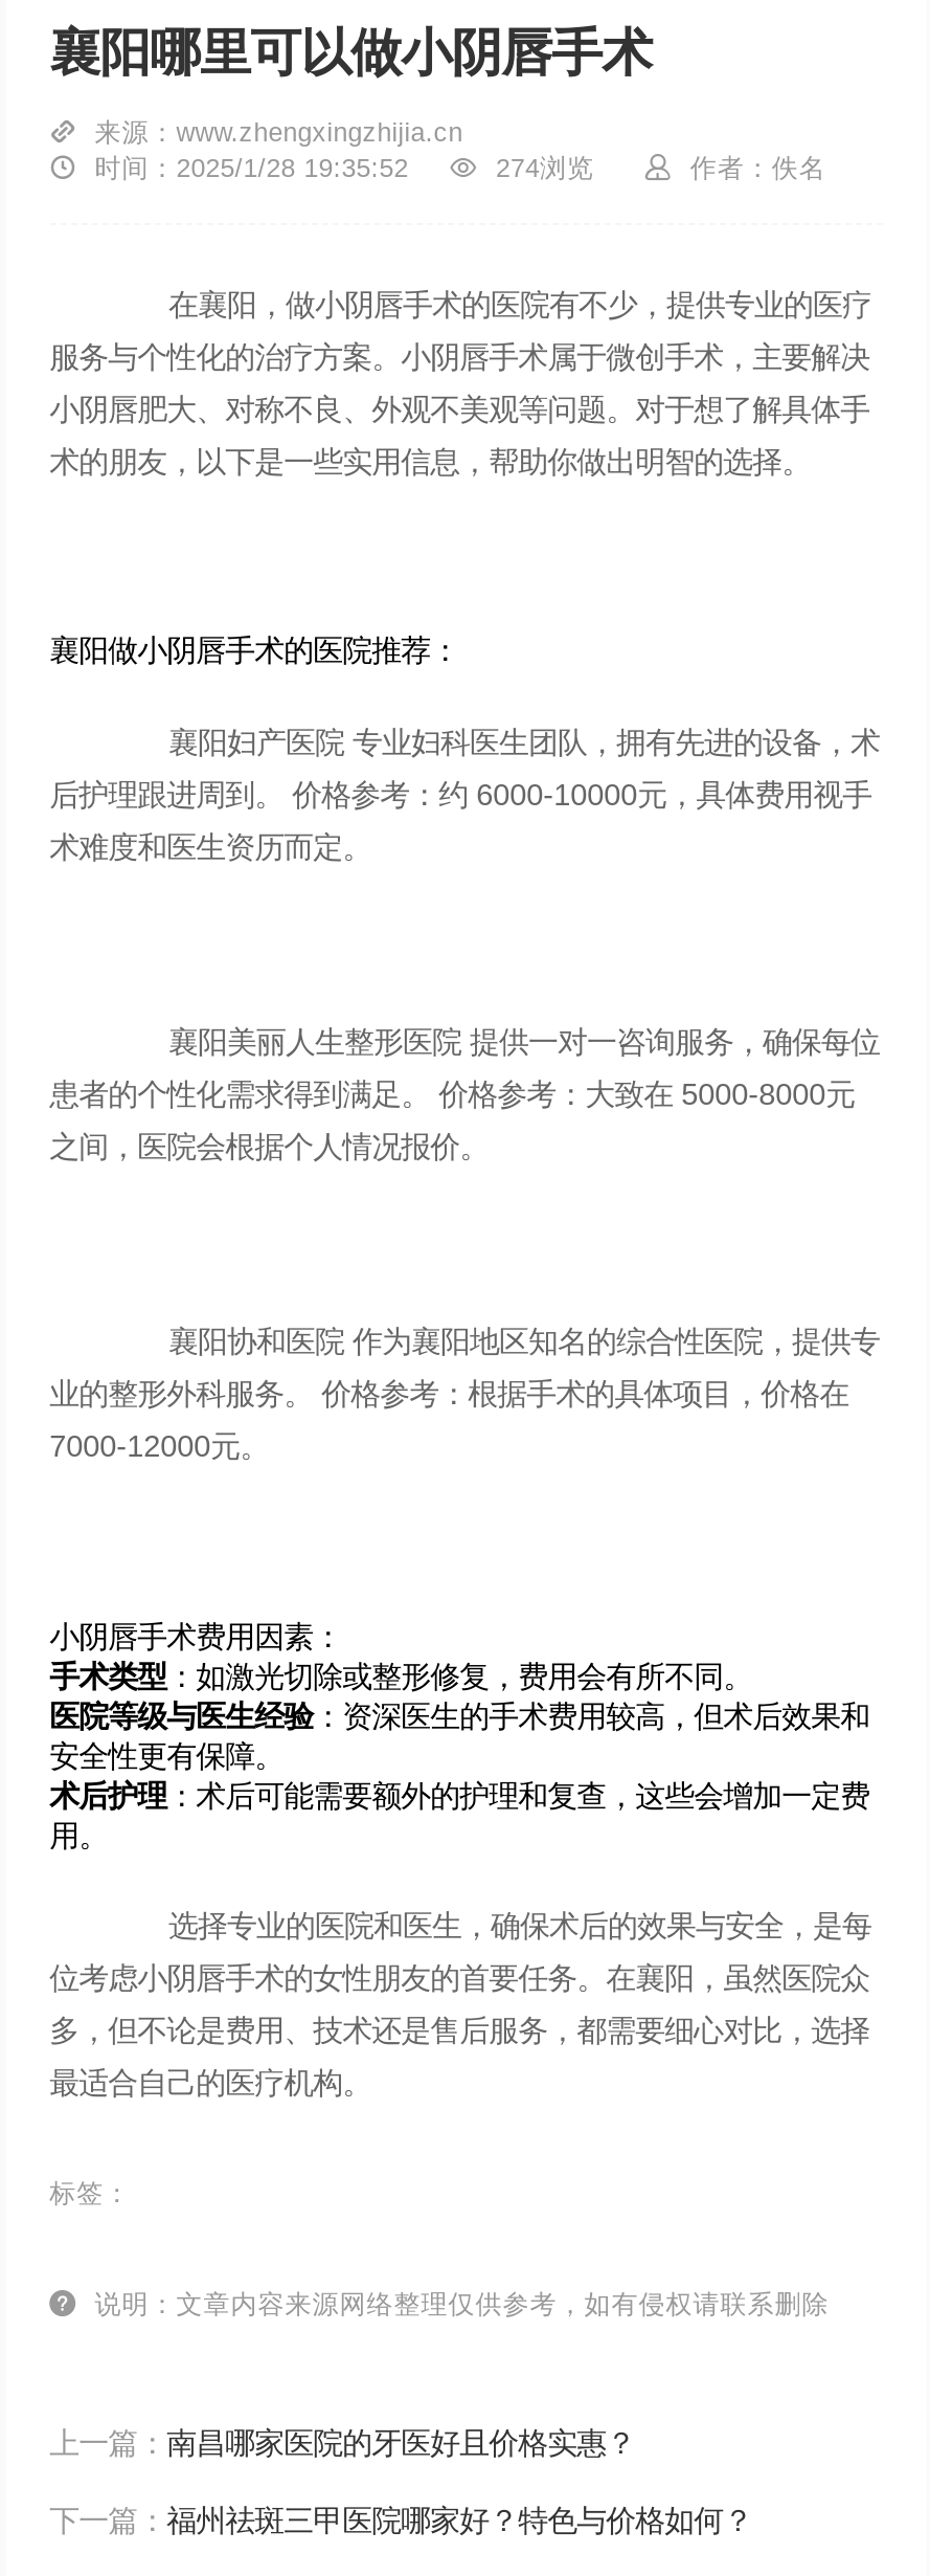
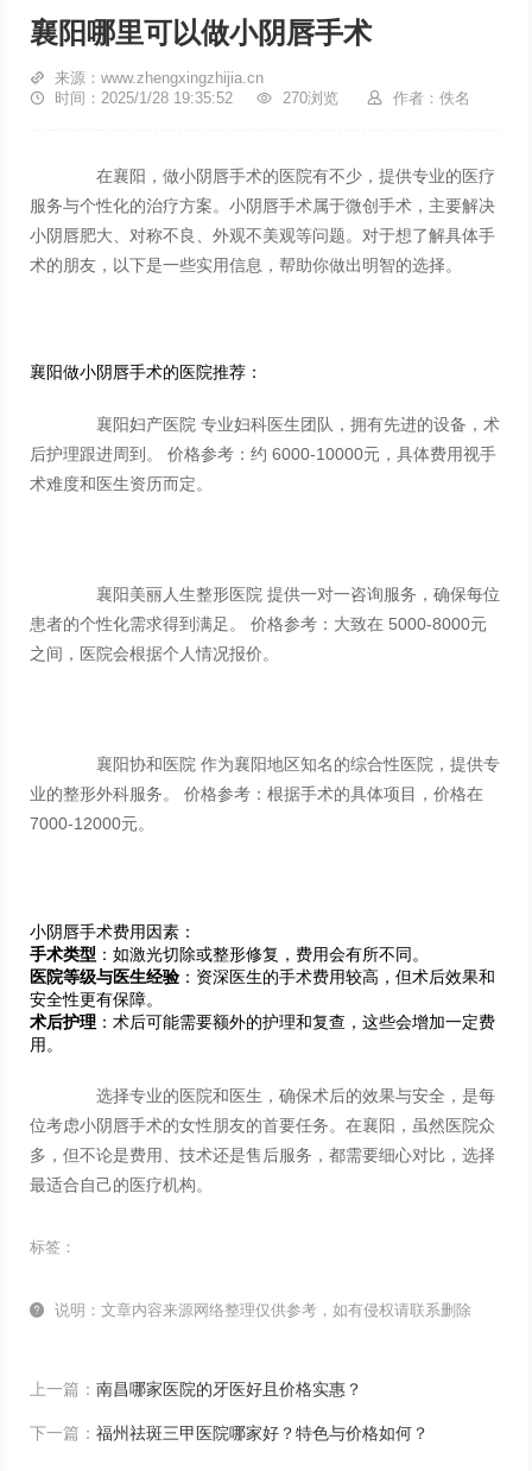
[496,154,594,183] 274浏览 -> [283,90,338,107] 270浏览

